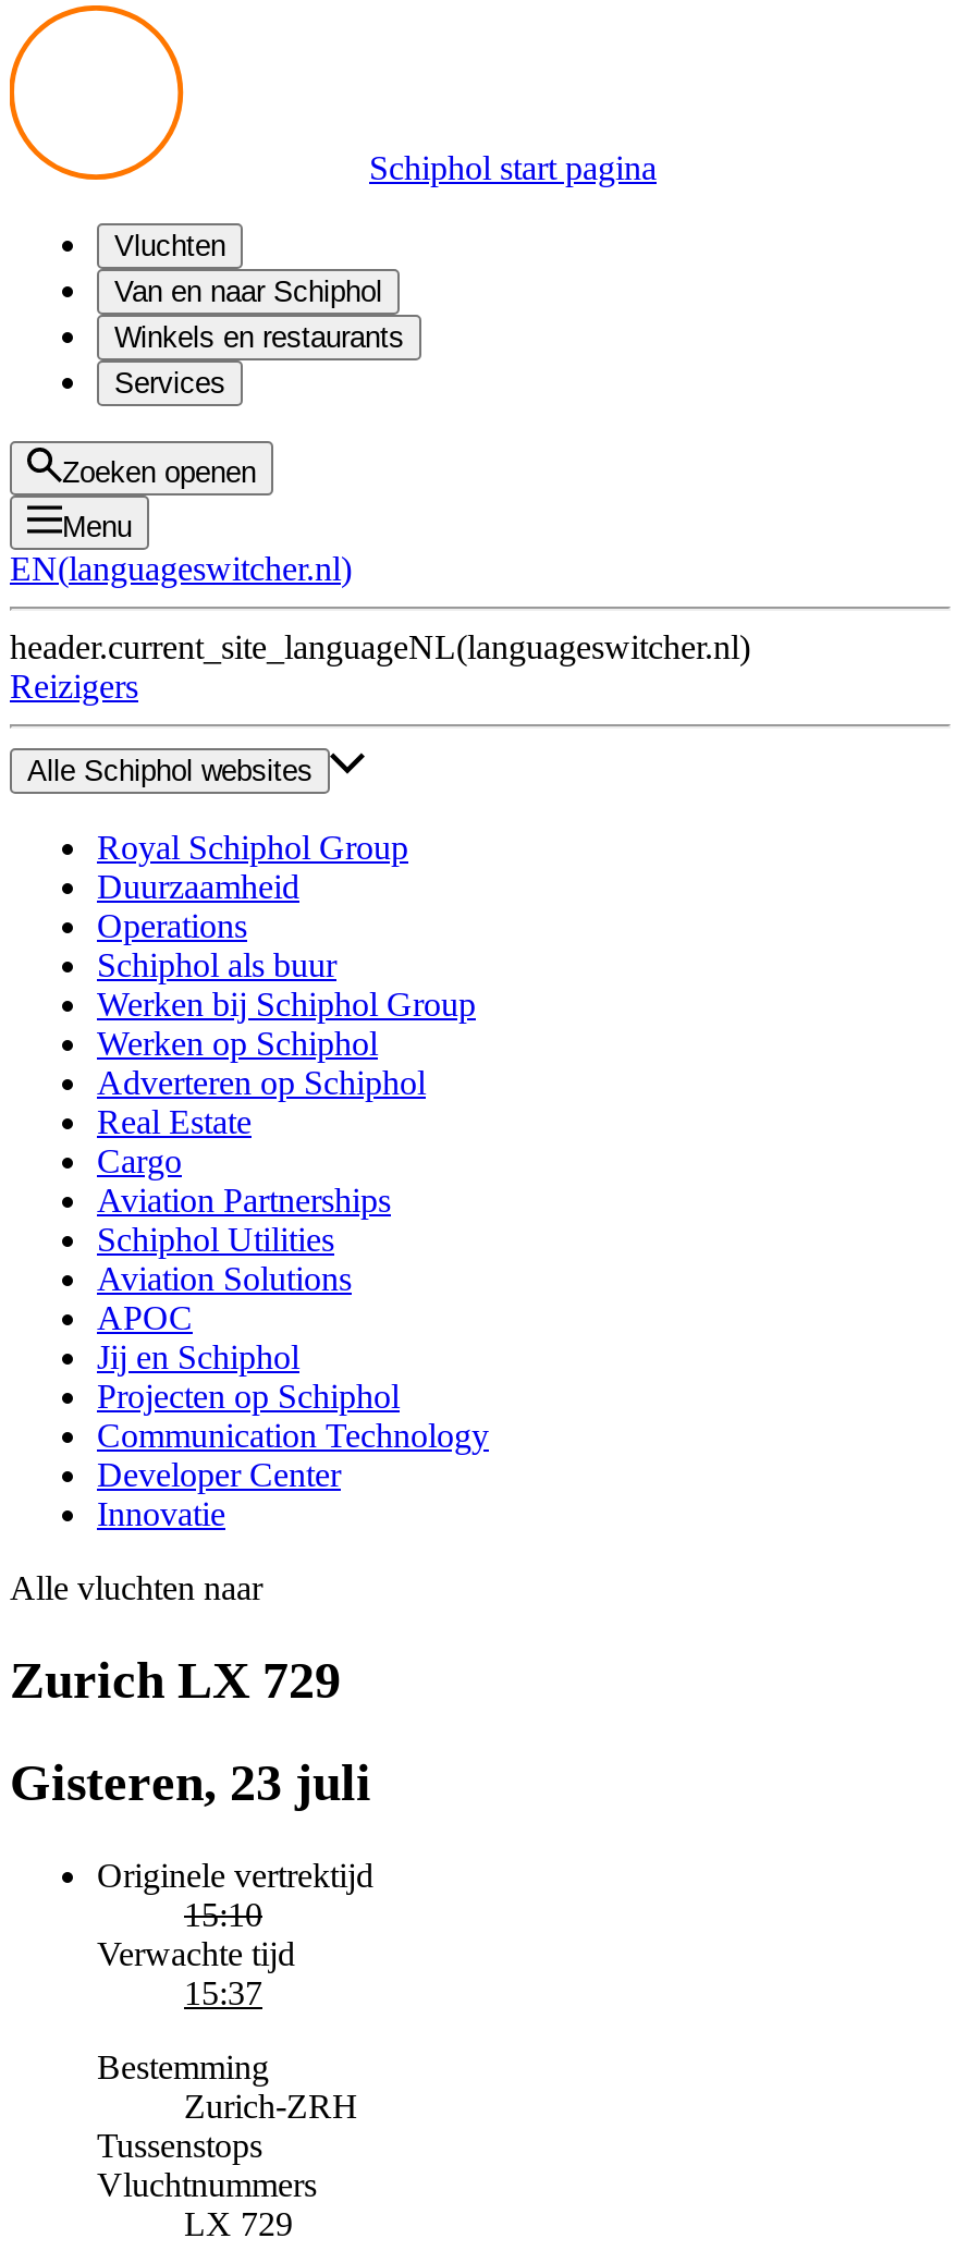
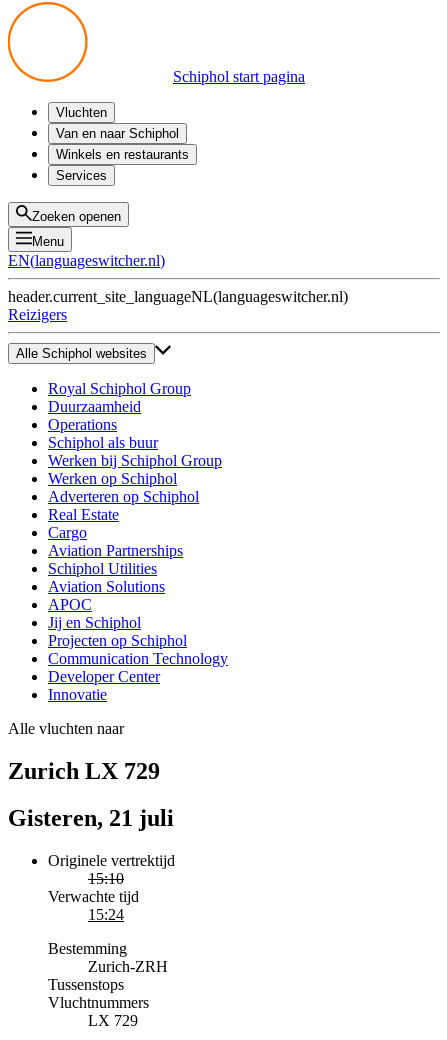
[10,1754,371,1811] Gisteren, 23 juli -> [8,805,174,831] Gisteren, 21 juli
[184,1974,262,2011] 15:37 -> [88,906,124,923] 15:24

